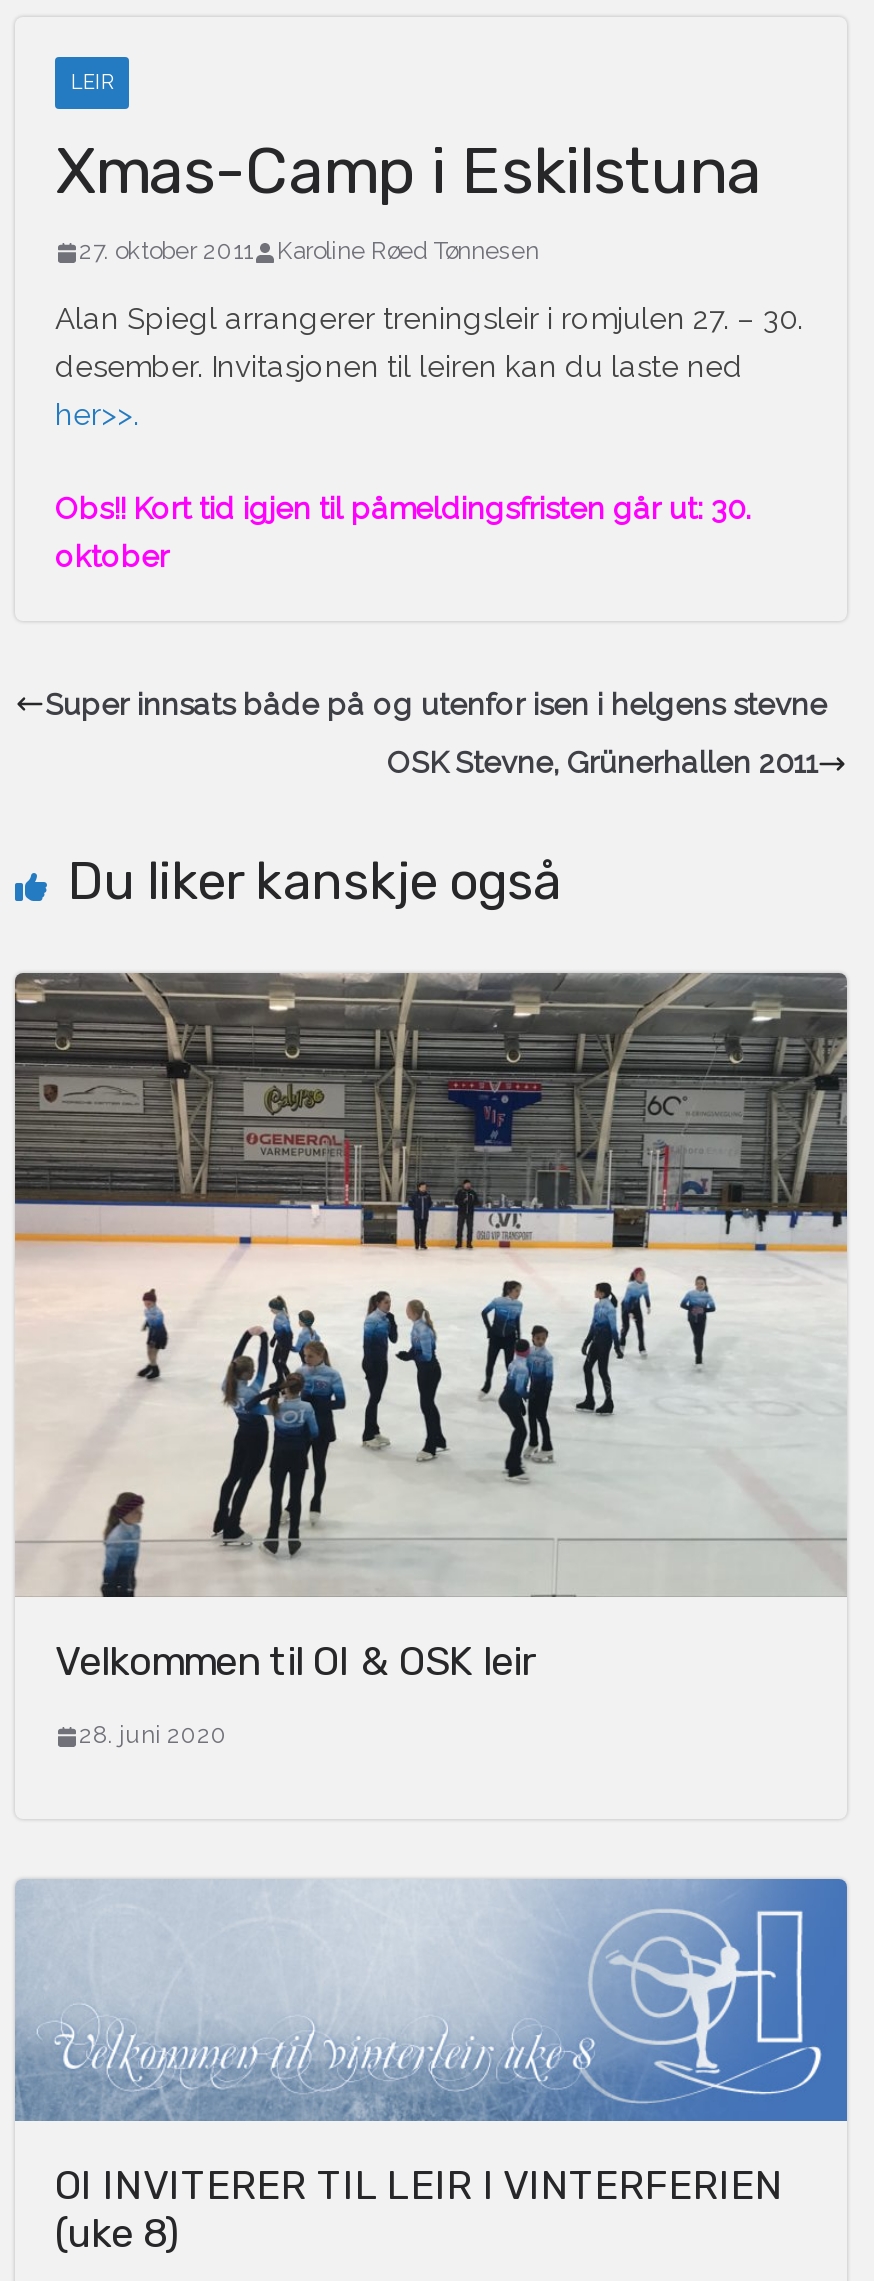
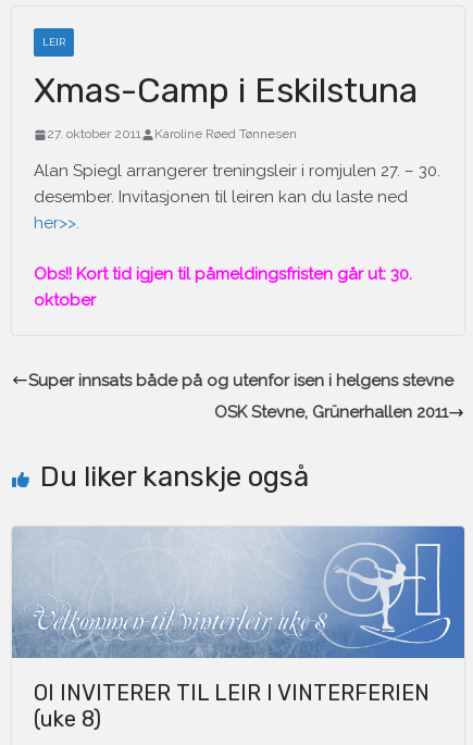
[13,971,849,1749] [image] | Velkommen til OI & OSK leir | 28. juni 2020 -> none

